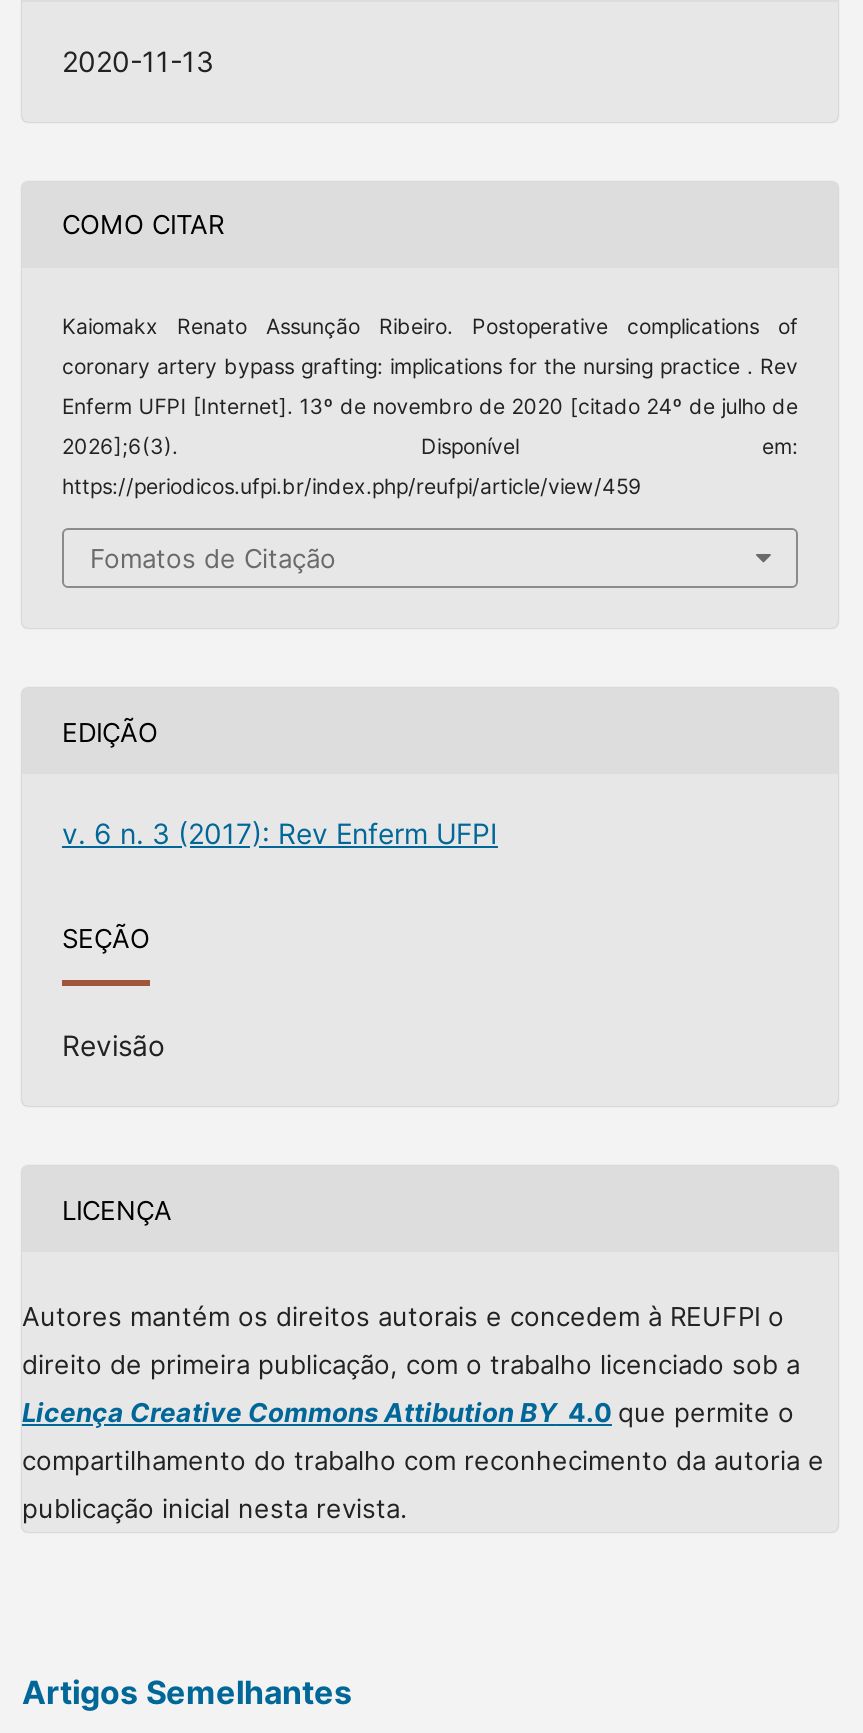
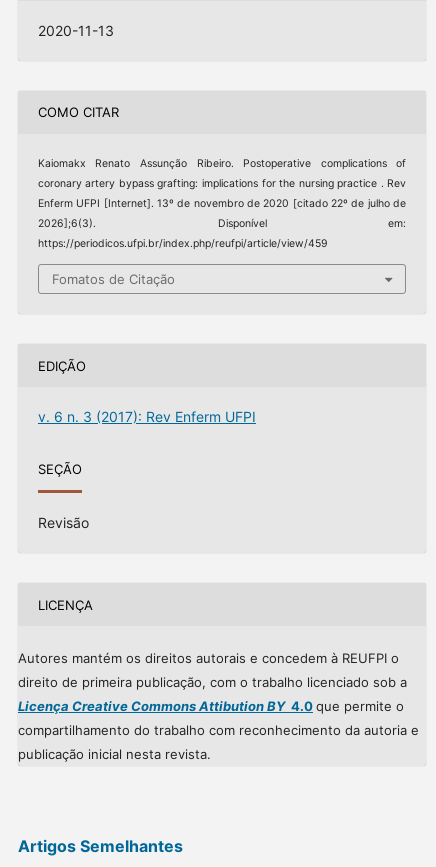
[62,394,798,420] Enferm UFPI [Internet]. 13º de novembro de 2020 [citado 24º de julho de -> [38,197,406,210] Enferm UFPI [Internet]. 13º de novembro de 2020 [citado 22º de julho de

